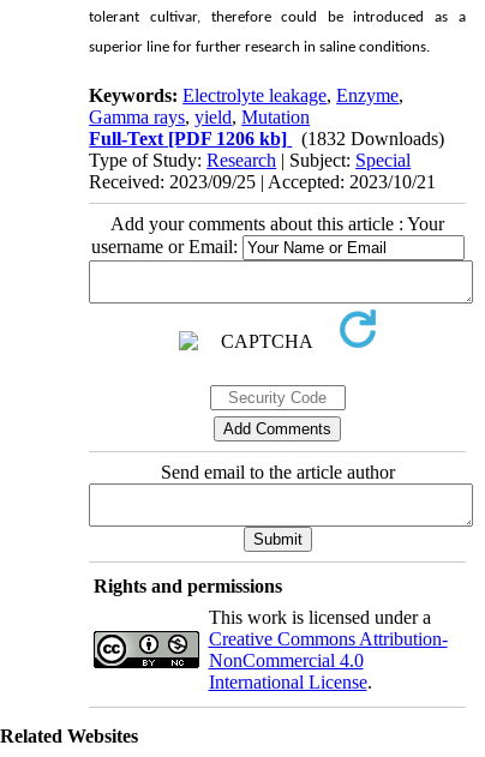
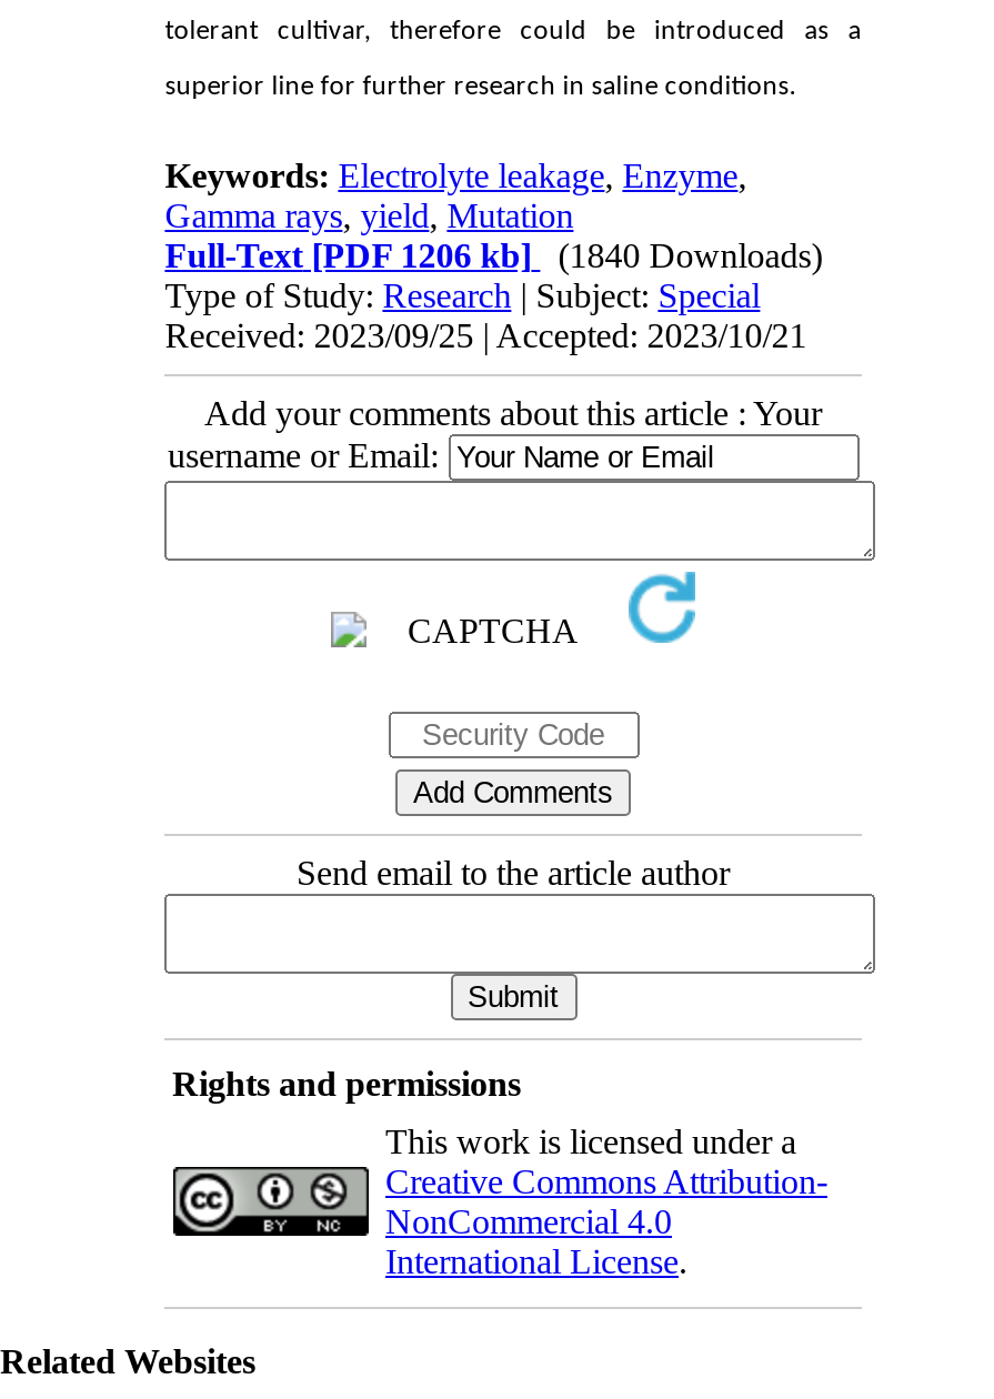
[89,128,444,149] Full-Text [PDF 1206 kb] (1832 Downloads) -> [165,236,822,274] Full-Text [PDF 1206 kb] (1840 Downloads)

